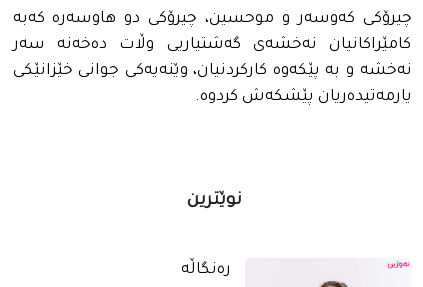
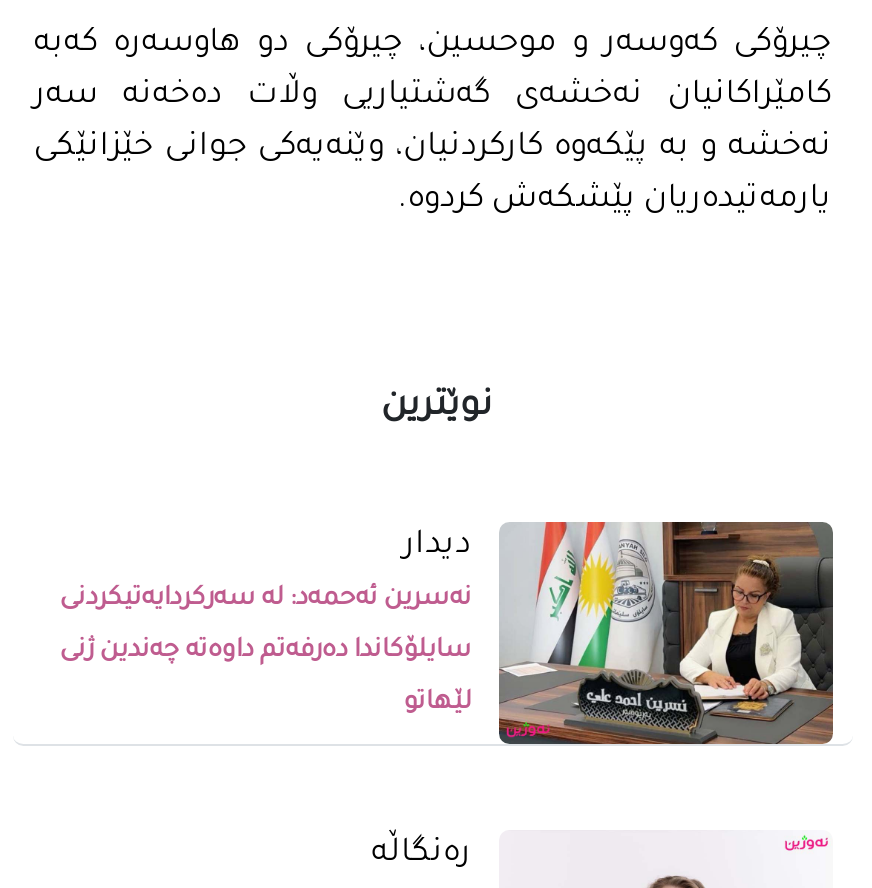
none -> [59,520,835,746] [image] | دیدار | نەسرین ئەحمەد: لە سەرکردایەتیکردنی | سایلۆکاندا دەرفەتم داوەتە چەندین ژنی | لێهاتو

